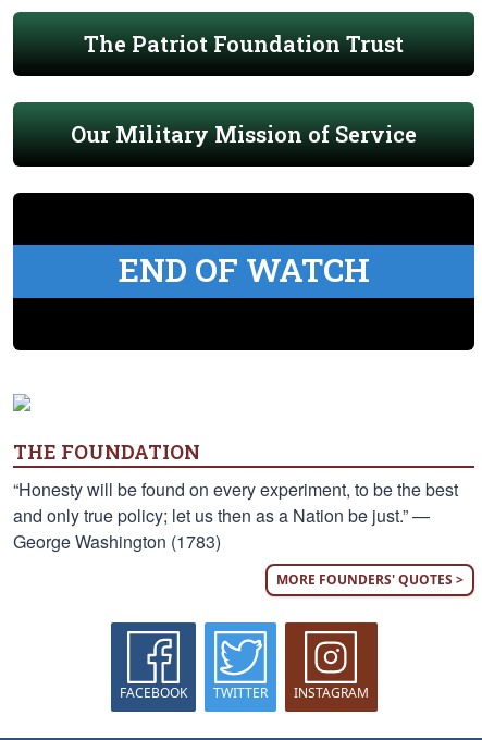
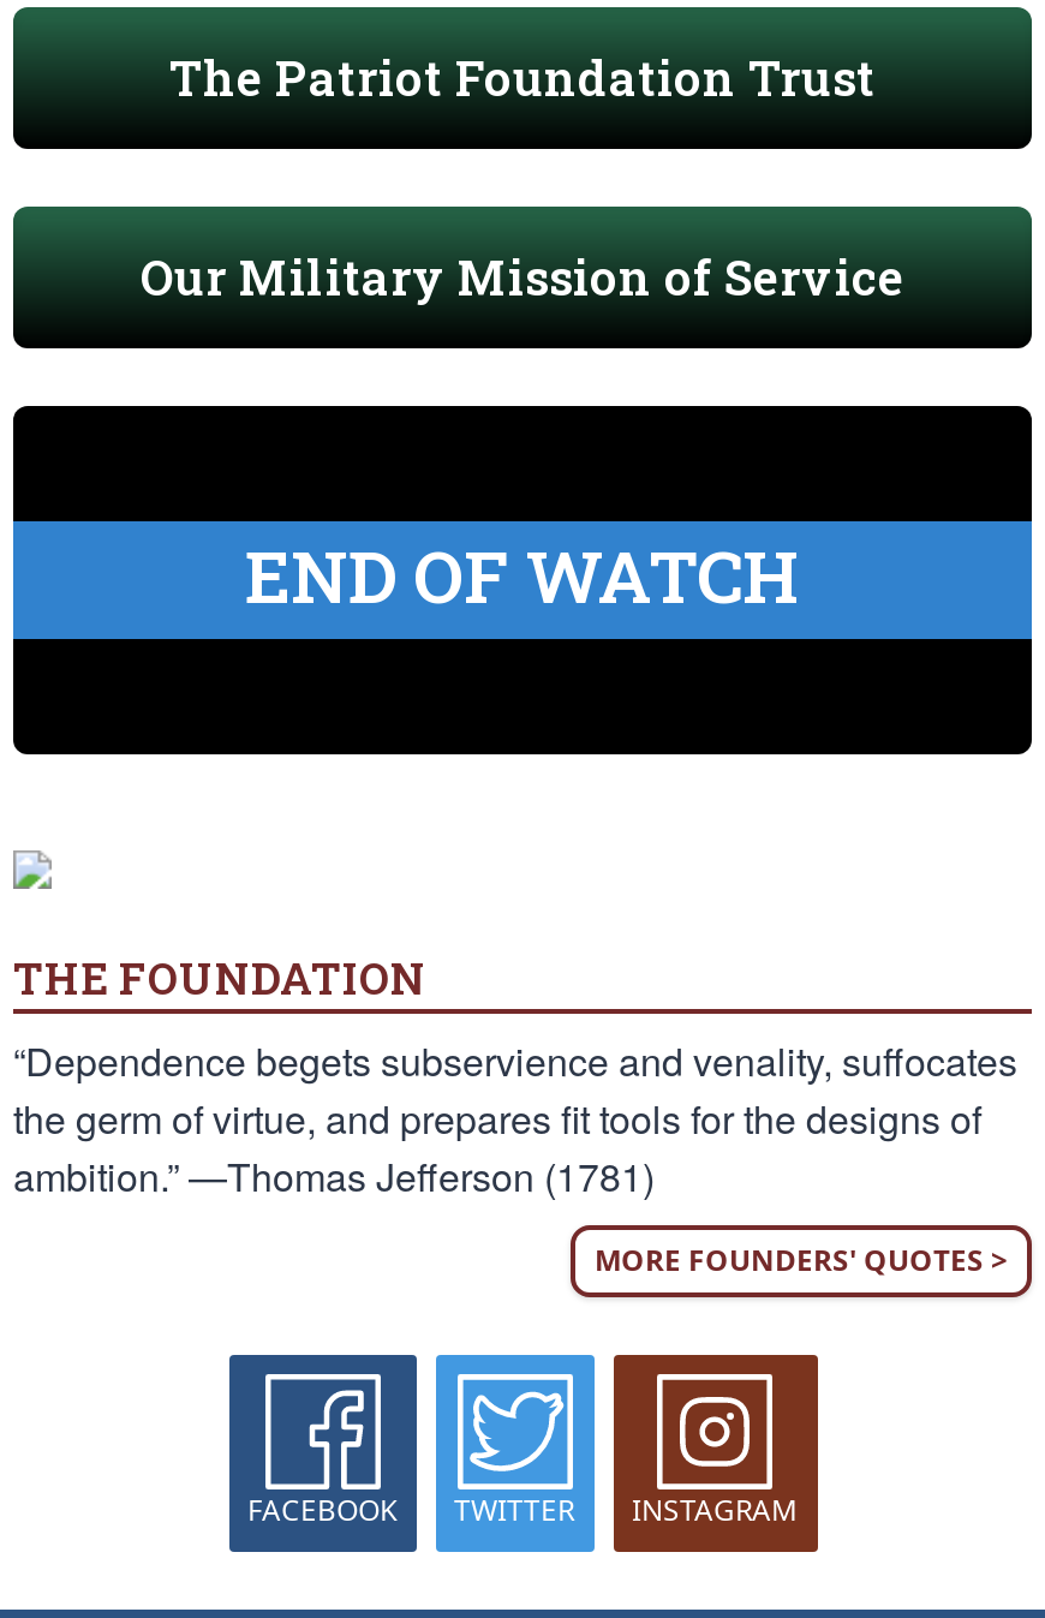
[13,477,458,554] “Honesty will be found on every experiment, to be the best | and only true policy; let us then as a Nation be just.” — | George Washington (1783) -> [13,1033,1017,1204] “Dependence begets subservience and venality, suffocates | the germ of virtue, and prepares fit tools for the designs of | ambition.” —Thomas Jefferson (1781)

